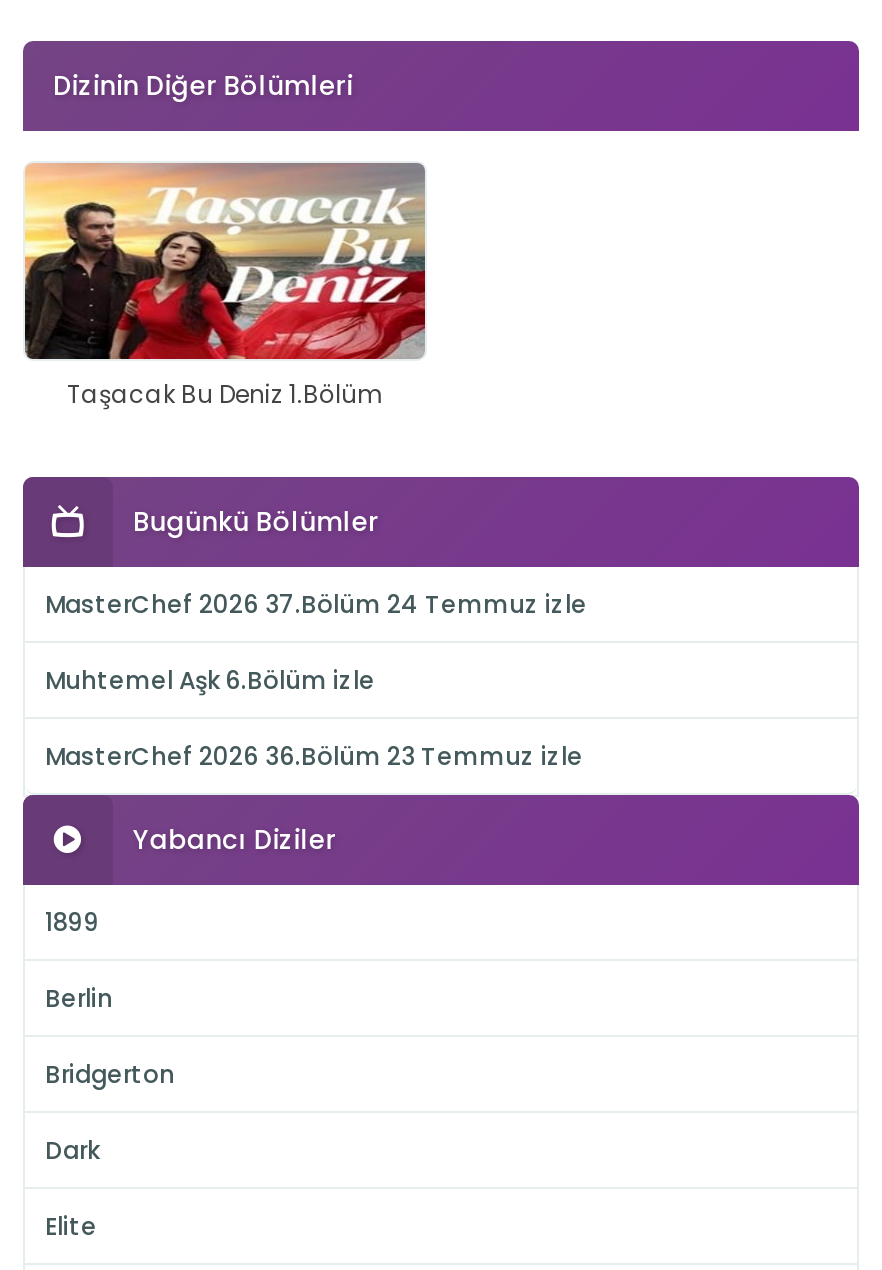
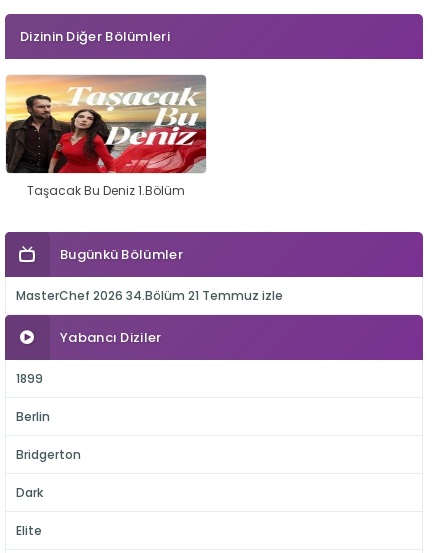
[45,588,587,774] MasterChef 2026 37.Bölüm 24 Temmuz izle | Muhtemel Aşk 6.Bölüm izle | MasterChef 2026 36.Bölüm 23 Temmuz izle -> [16,287,283,304] MasterChef 2026 34.Bölüm 21 Temmuz izle

